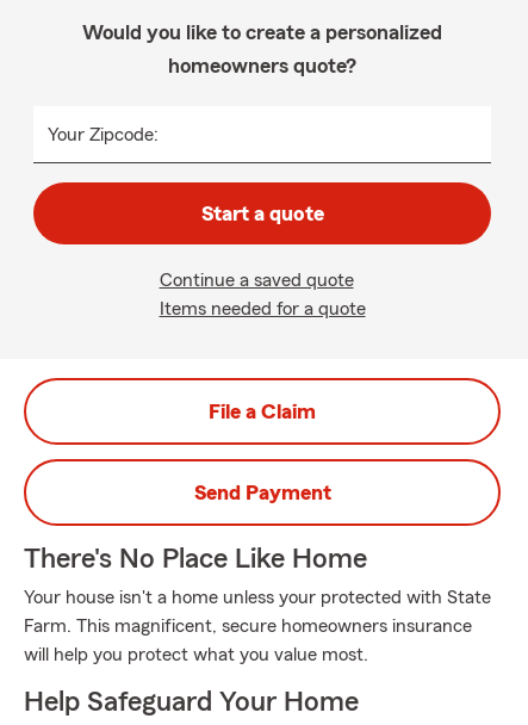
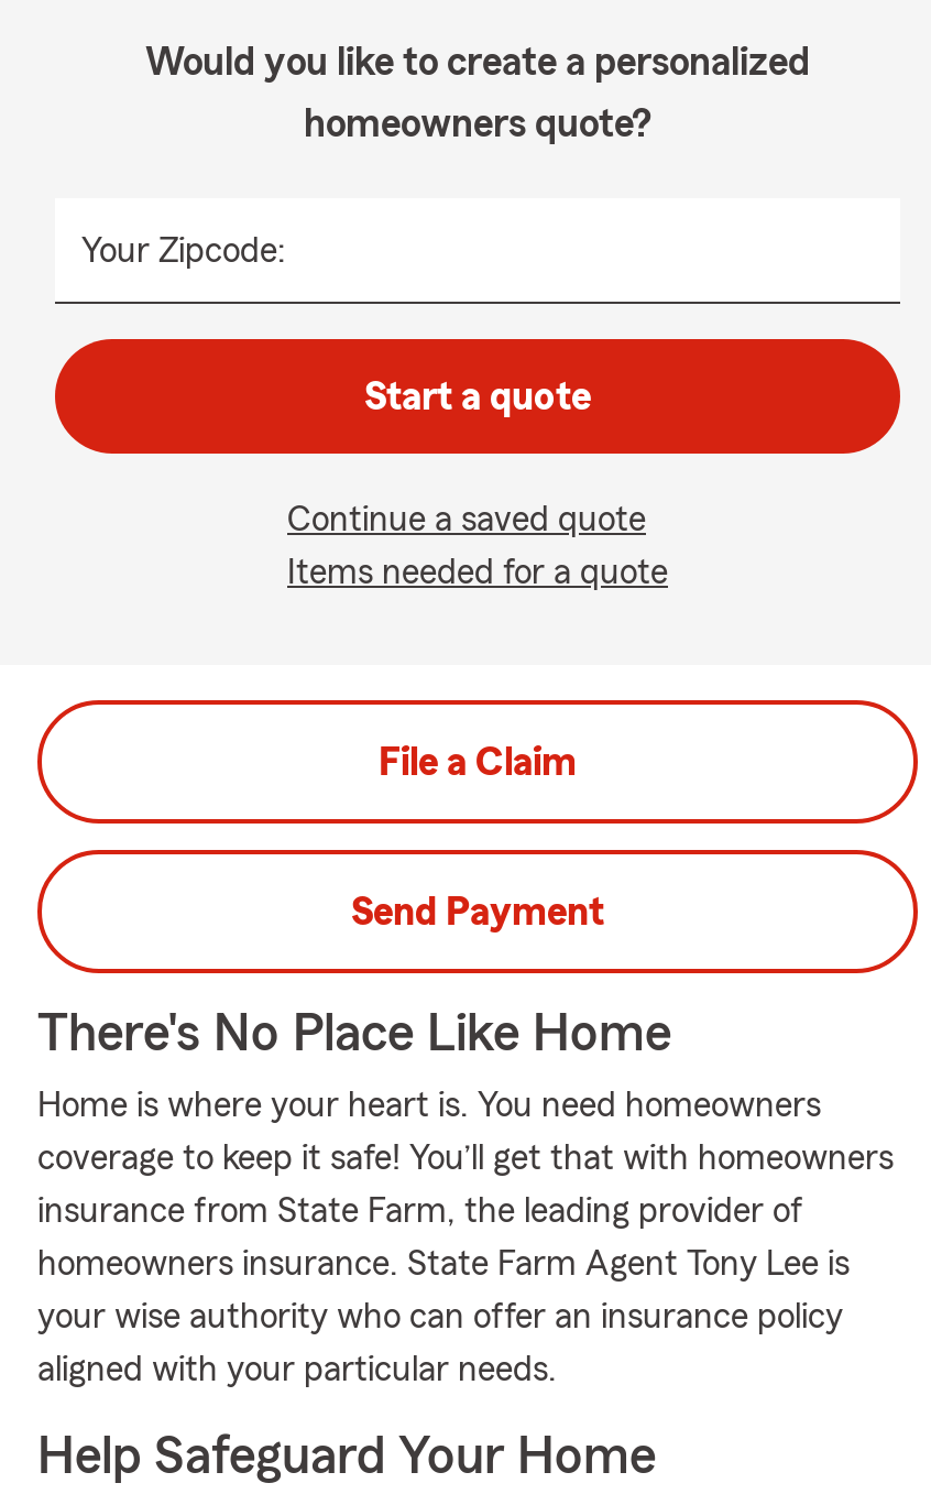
[24,588,491,664] Your house isn't a home unless your protected with State | Farm. This magnificent, secure homeowners insurance | will help you protect what you value most. -> [37,1088,894,1387] Home is where your heart is. You need homeowners | coverage to keep it safe! You’ll get that with homeowners | insurance from State Farm, the leading provider of | homeowners insurance. State Farm Agent Tony Lee is | your wise authority who can offer an insurance policy | aligned with your particular needs.

